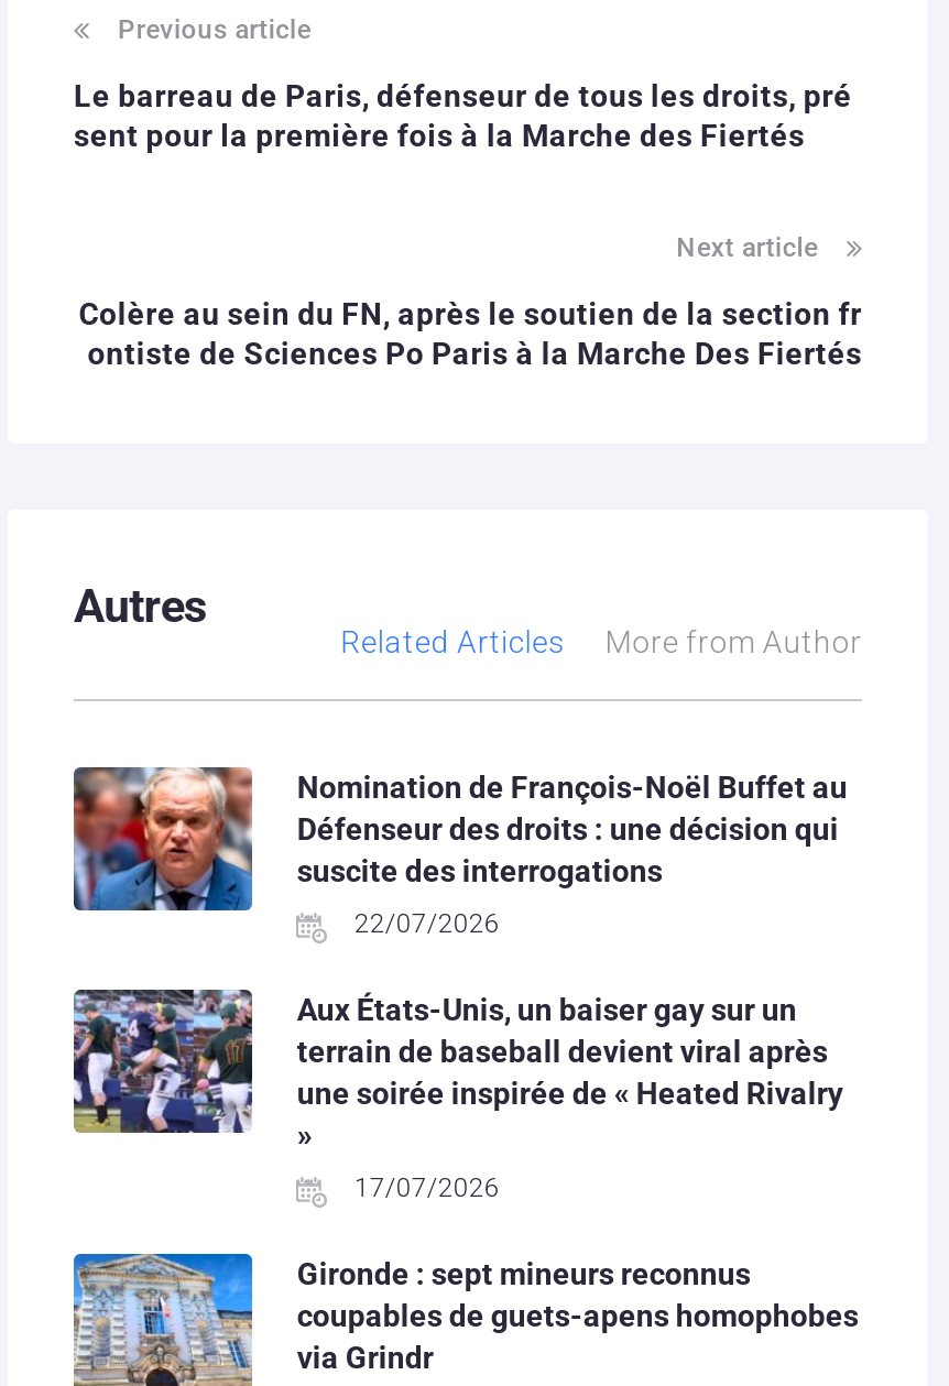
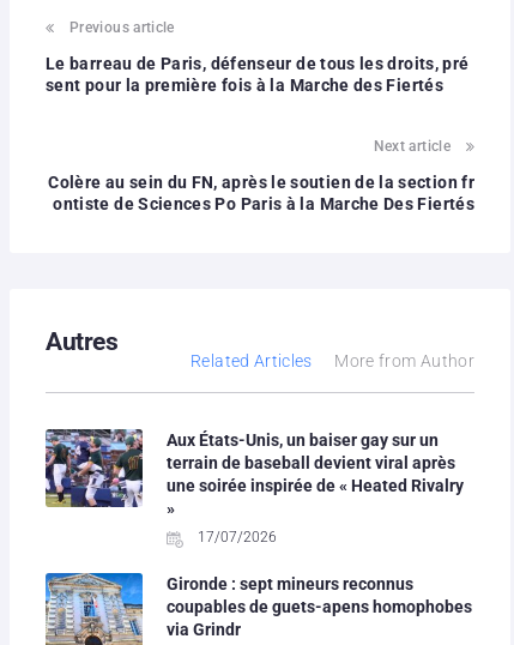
[72,765,847,940] [image] | Nomination de François-Noël Buffet au | Défenseur des droits : une décision qui | suscite des interrogations | 22/07/2026 -> none

